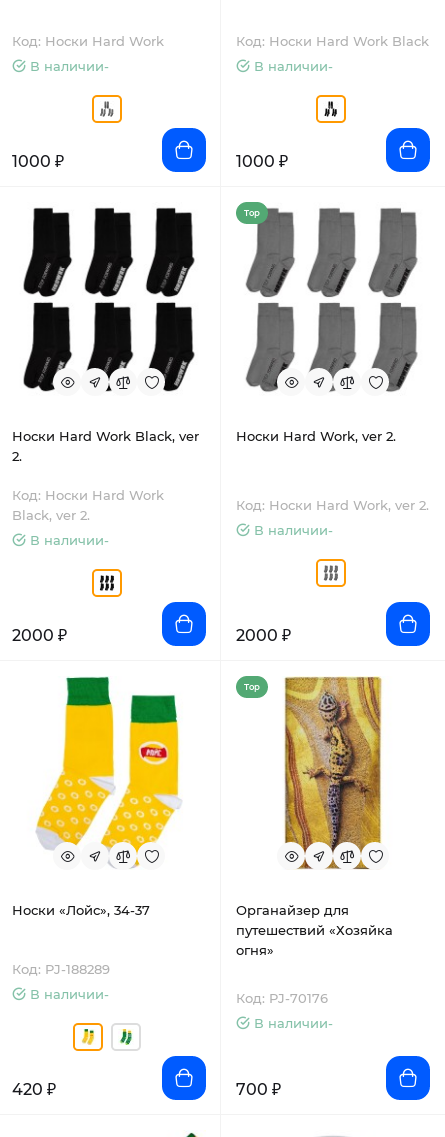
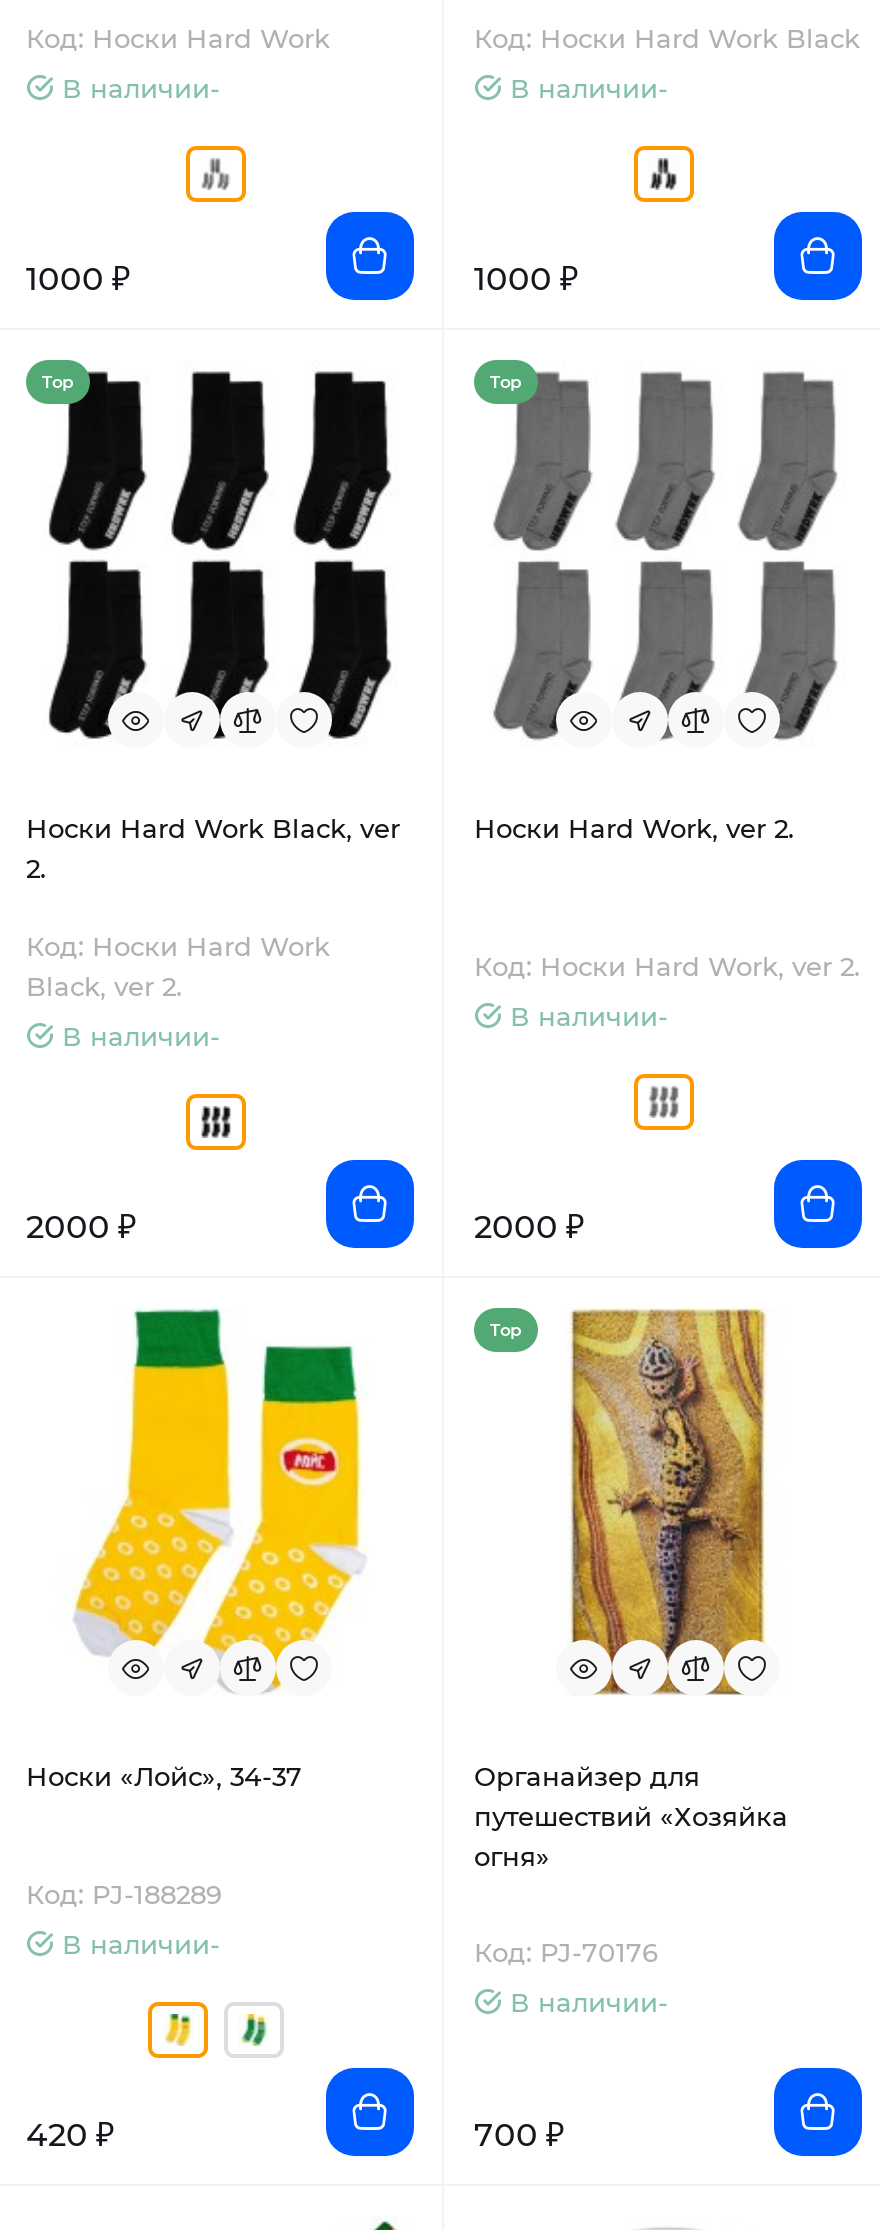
none -> [42,372,74,392] Top

